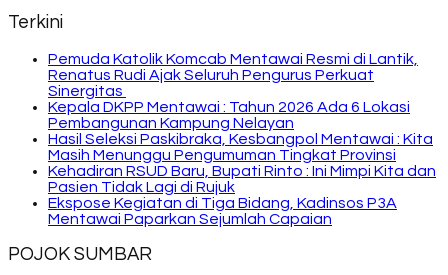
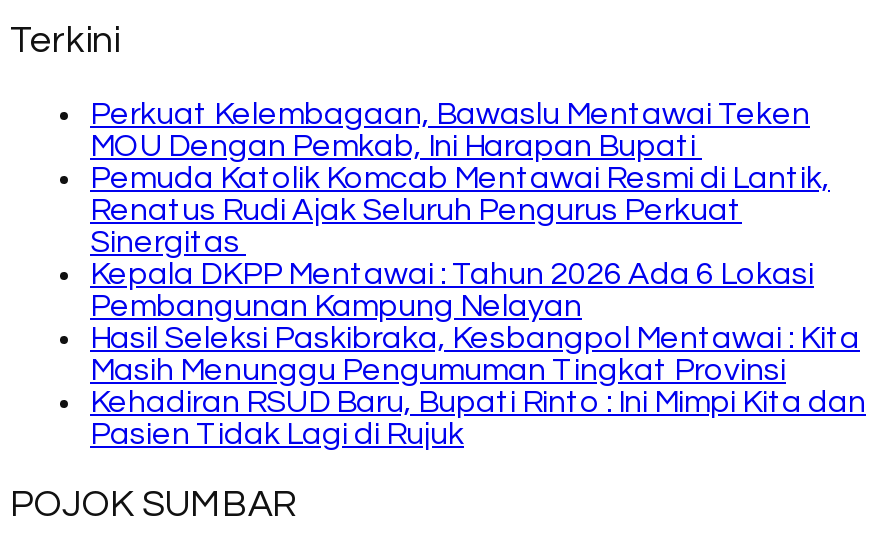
none -> [90,97,810,161] Perkuat Kelembagaan, Bawaslu Mentawai Teken | MOU Dengan Pemkab, Ini Harapan Bupati
moved [48,50,436,194] -> [90,161,866,449]: Pemuda Katolik Komcab Mentawai Resmi di Lantik, | Renatus Rudi Ajak Seluruh Pengurus Perkuat | Sinergitas | ... | Kehadiran RSUD Baru, Bupati Rinto : Ini Mimpi Kita dan | Pasien Tidak Lagi di Rujuk
[48,194,397,226] Ekspose Kegiatan di Tiga Bidang, Kadinsos P3A | Mentawai Paparkan Sejumlah Capaian -> none

